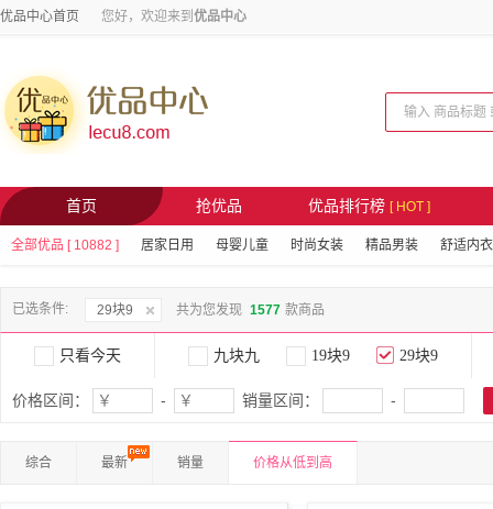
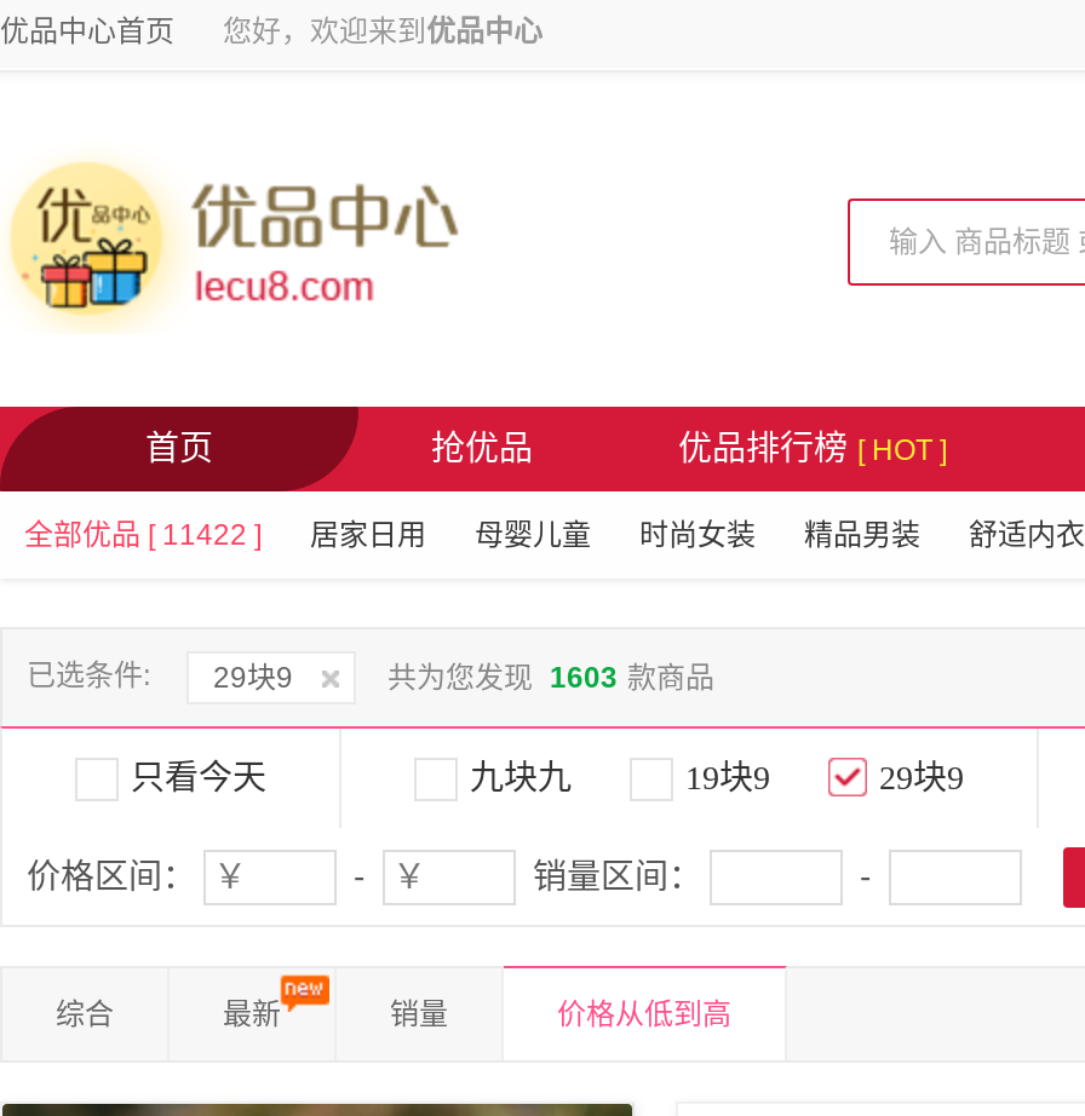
[11,237,493,253] 全部优品 [ 10882 ] 居家日用 母婴儿童 时尚女装 精品男装 舒适内衣 -> [24,518,1085,552] 全部优品 [ 11422 ] 居家日用 母婴儿童 时尚女装 精品男装 舒适内衣
[176,302,325,318] 共为您发现 1577 款商品 -> [387,661,714,695] 共为您发现 1603 款商品

